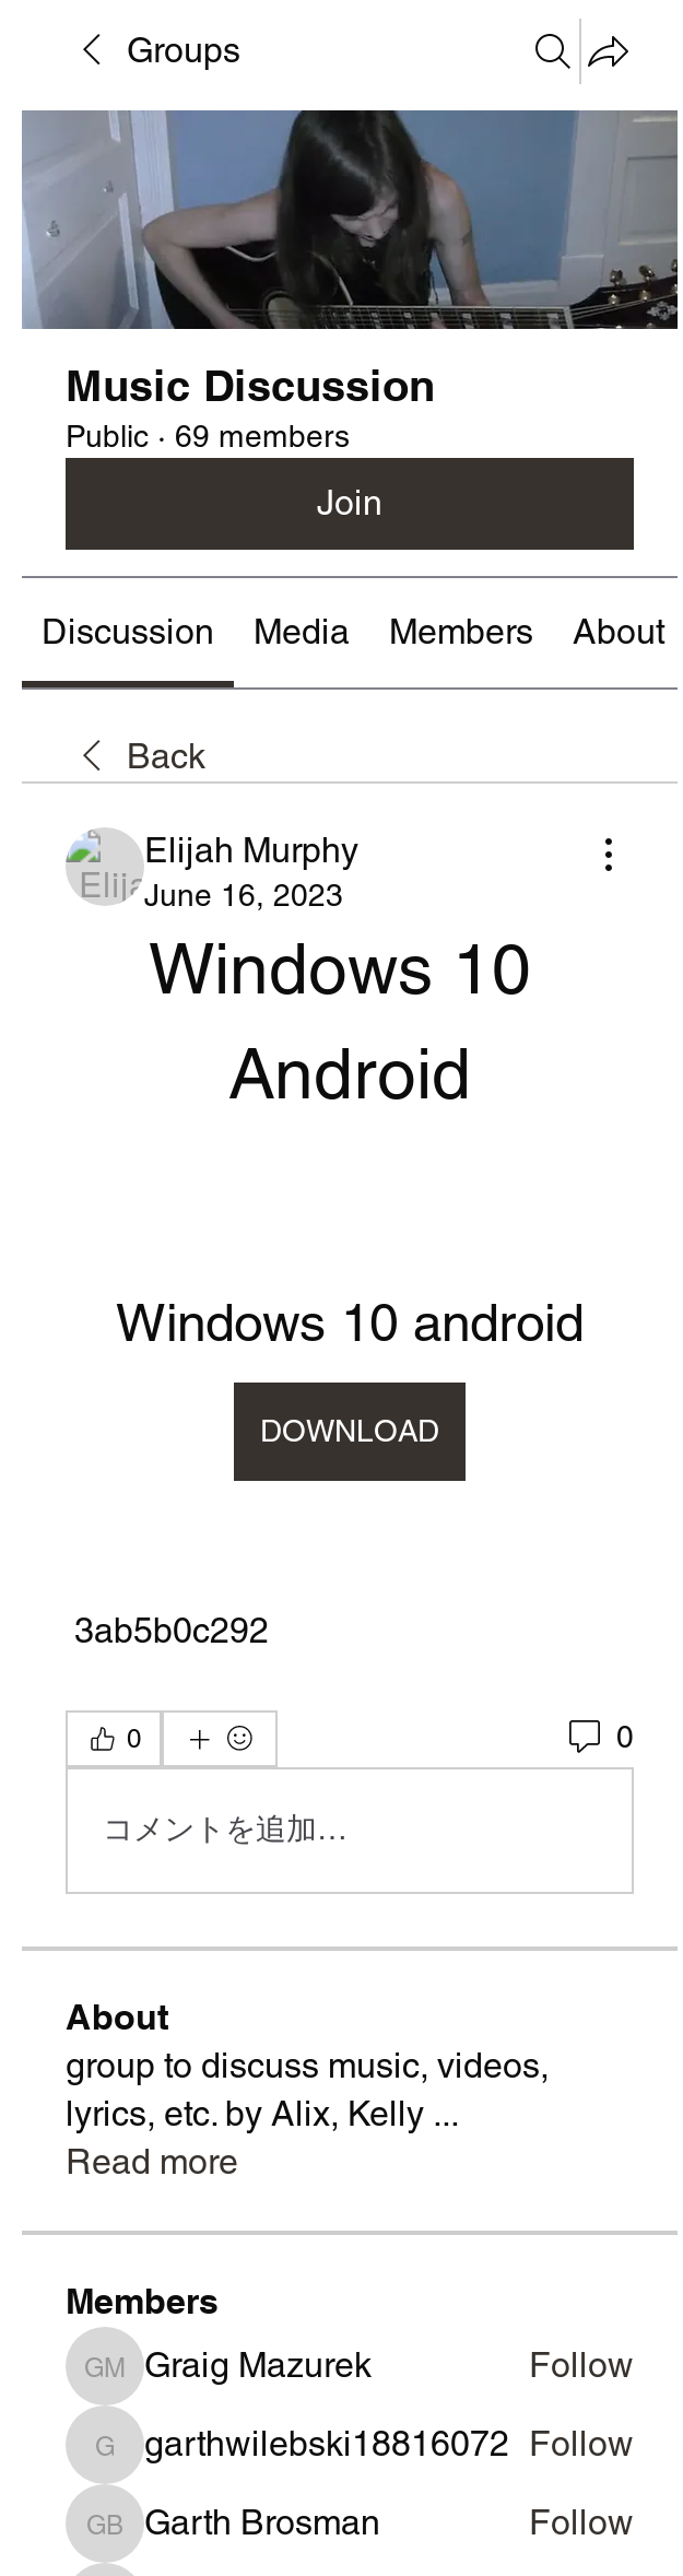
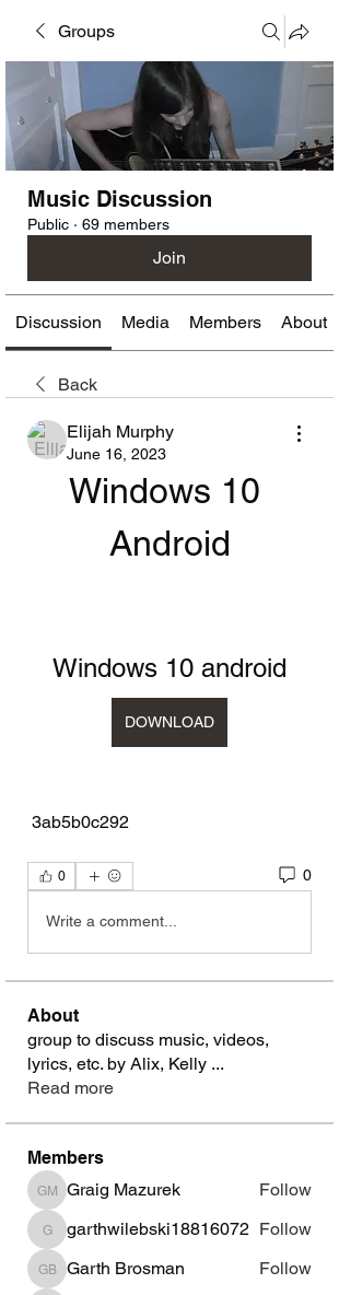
[103,1811,348,1846] コメントを追加… -> [46,912,177,930] Write a comment...

